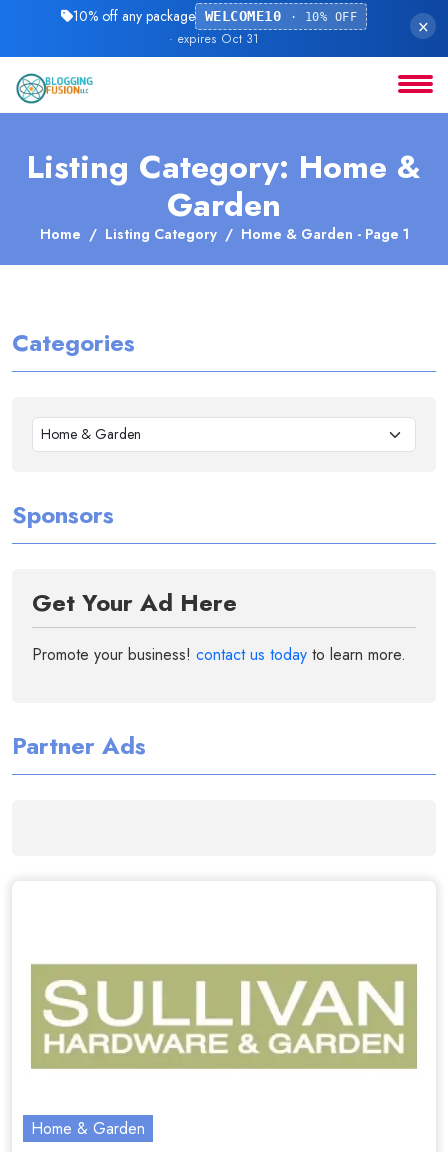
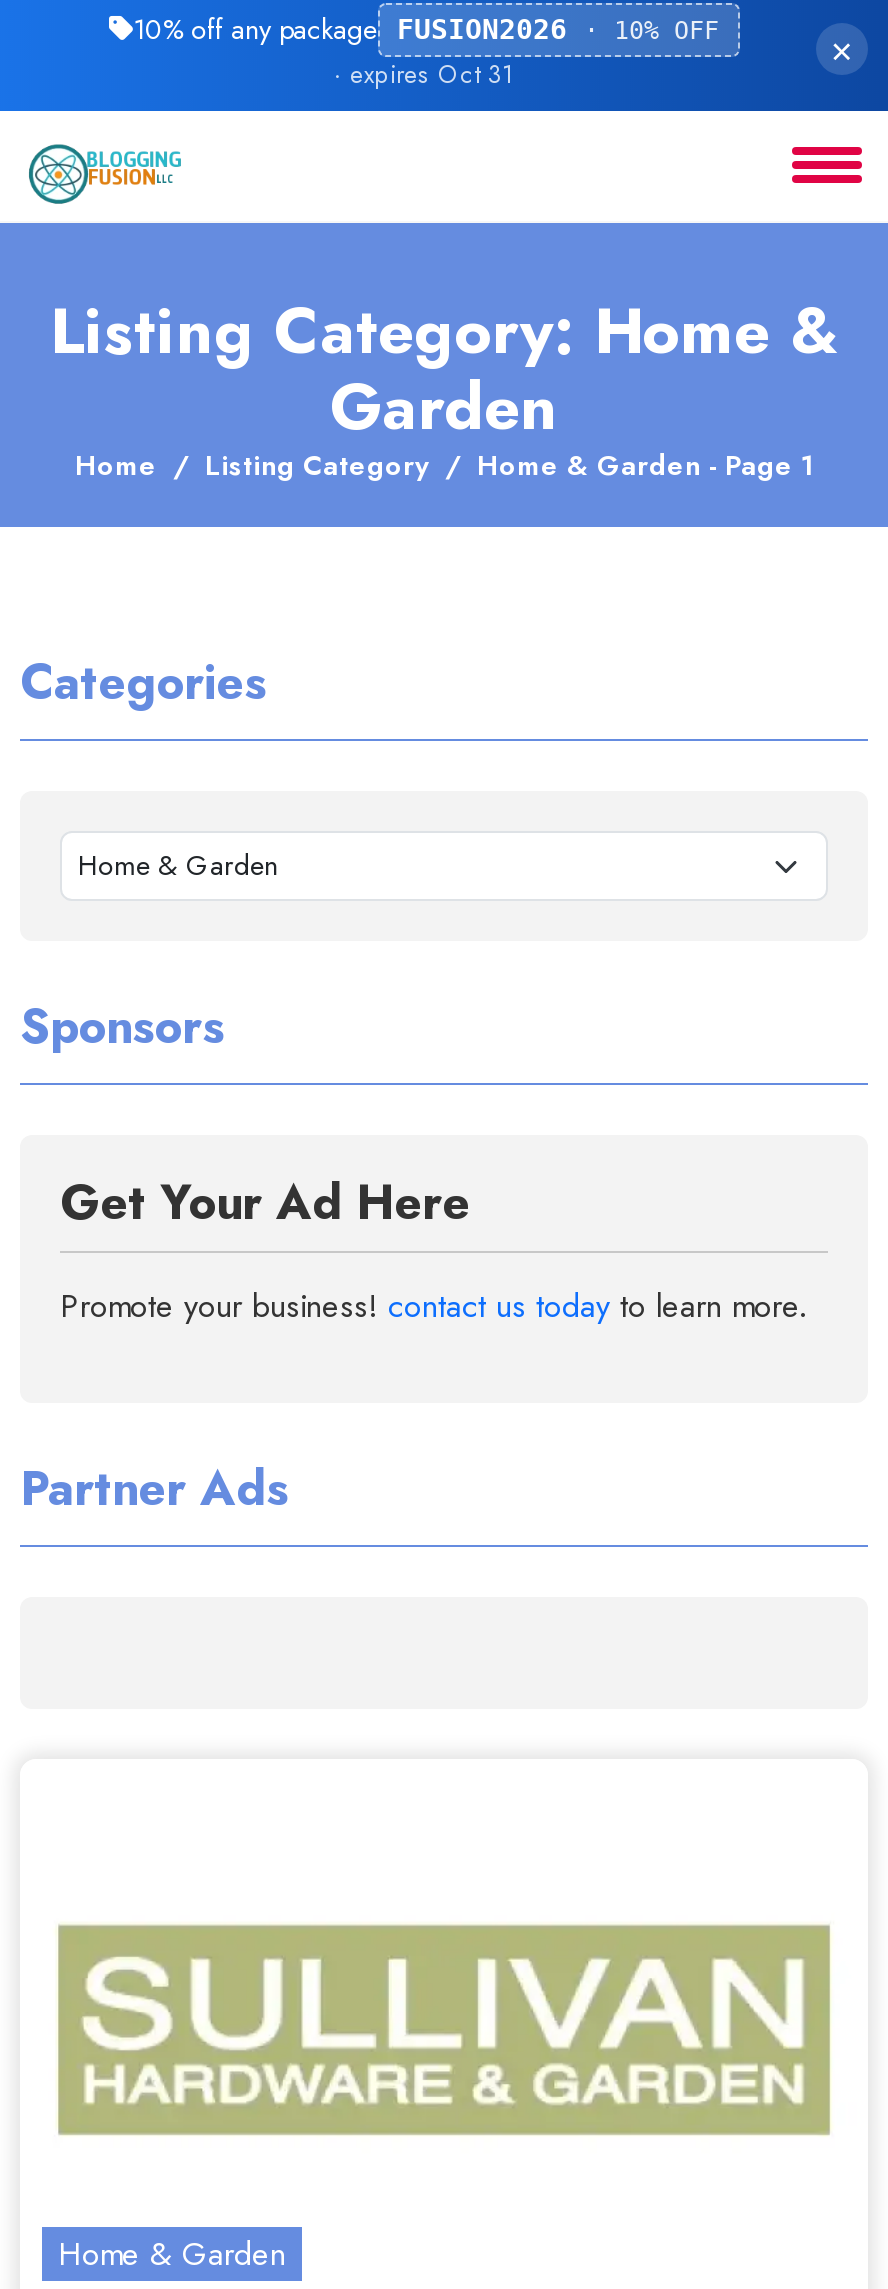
[73,6,357,26] 10% off any package WELCOME10 · 10% OFF -> [133,9,719,49] 10% off any package FUSION2026 · 10% OFF

